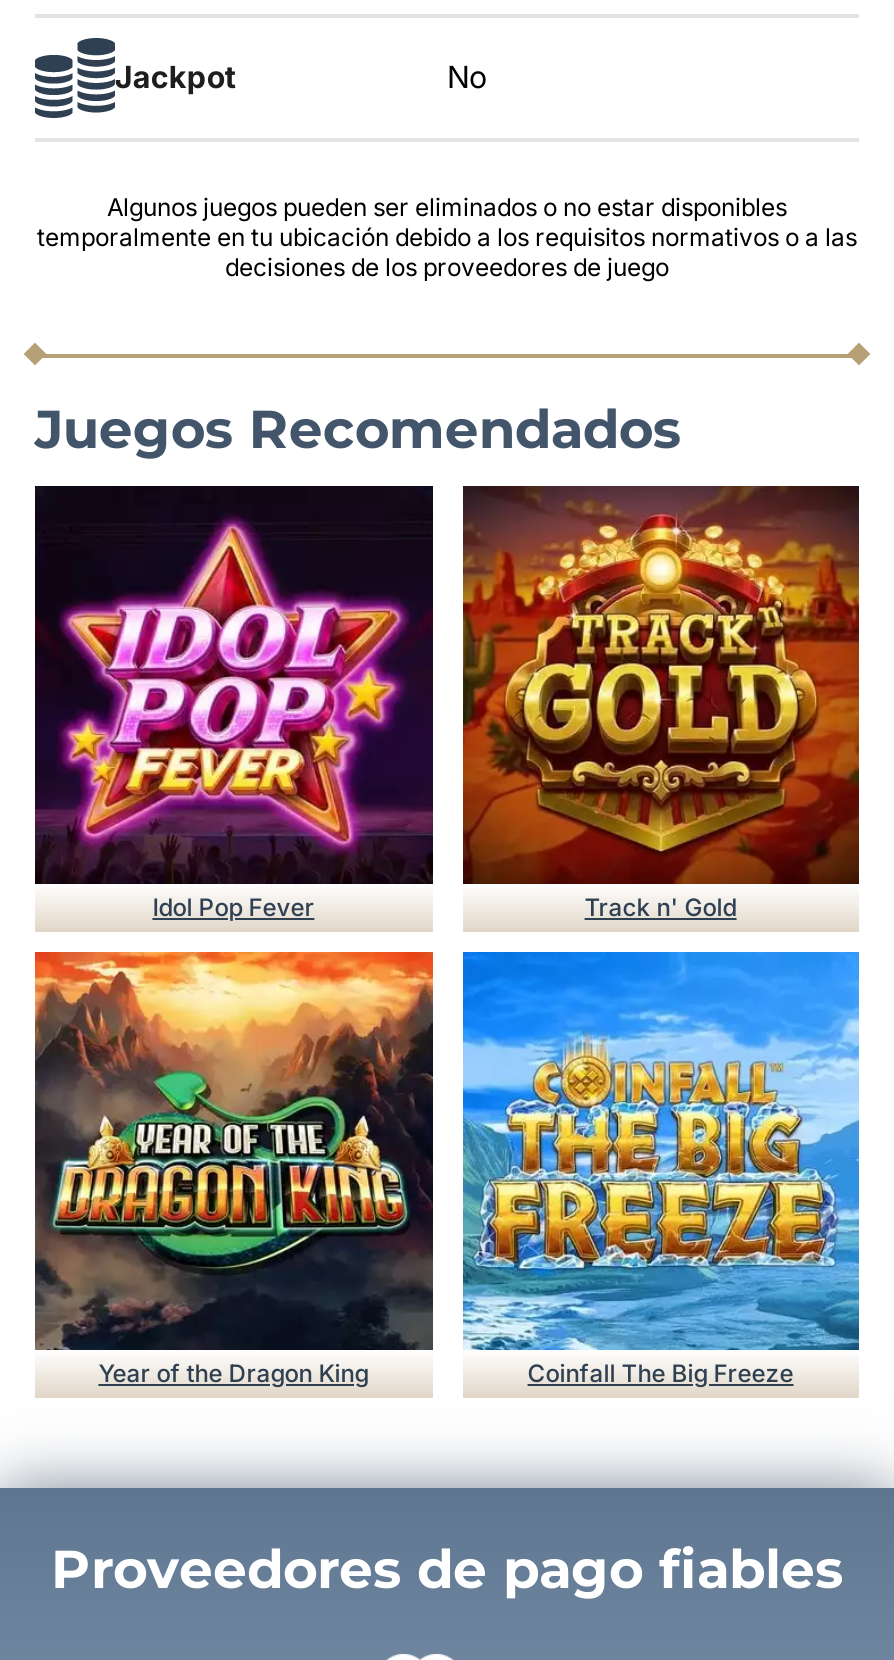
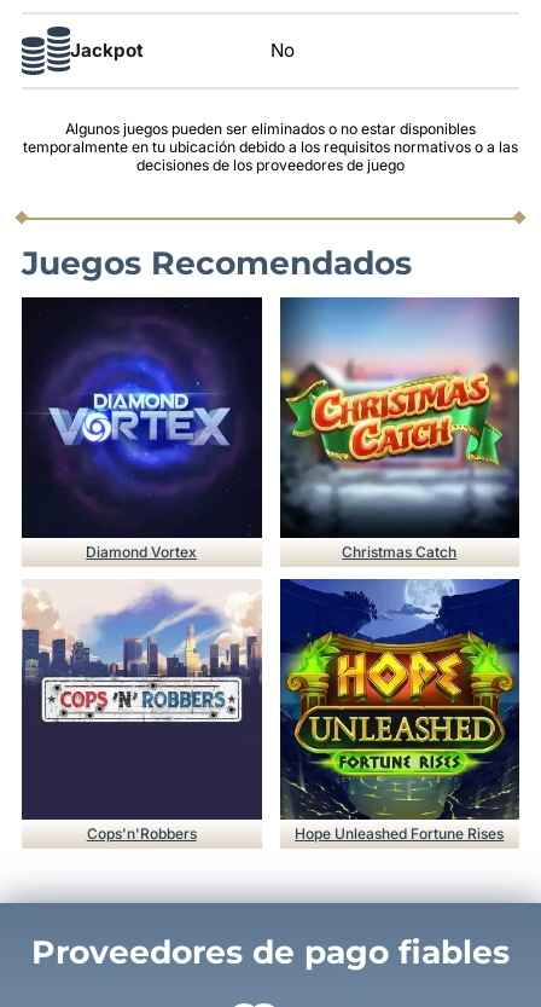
[152,484,861,922] [image] | Idol Pop Fever | Track n' Gold -> [86,296,520,561] [image] | Diamond Vortex | Christmas Catch
[35,512,433,878] [image] -> [22,311,262,534] [image]
[33,950,435,1350] [image] -> [22,579,262,818] [image]
[98,950,861,1387] [image] | Year of the Dragon King | Coinfall The Big Freeze -> [87,578,520,842] [image] | Cops'n'Robbers | Hope Unleashed Fortune Rises

